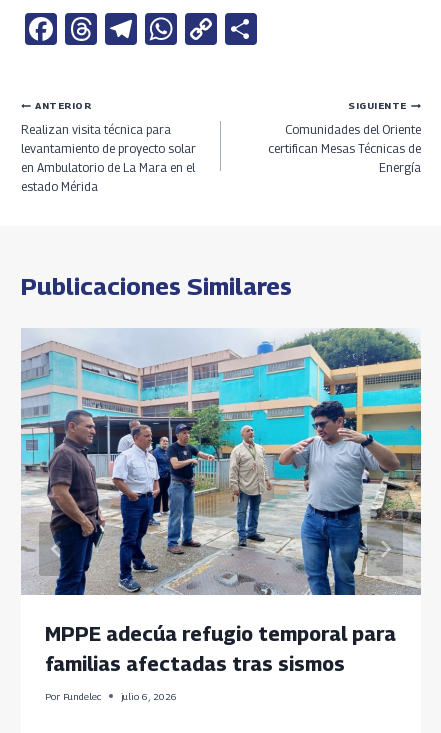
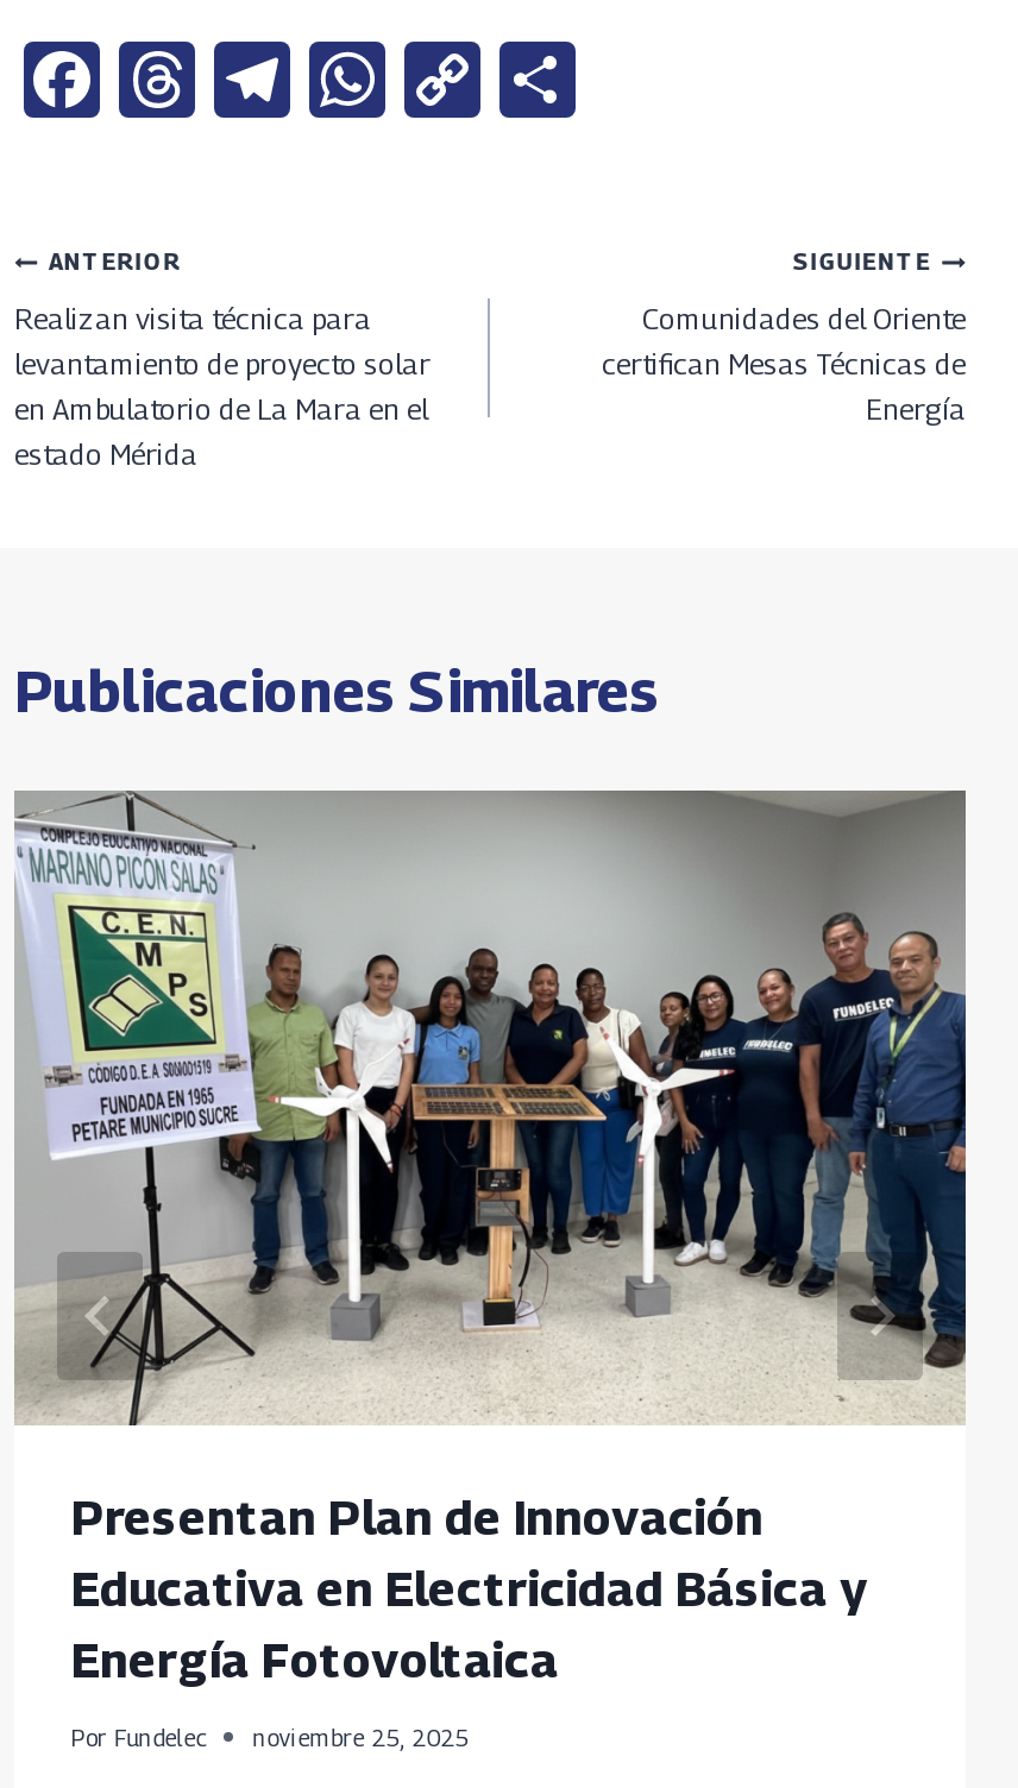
[21,328,422,676] [image] | MPPE adecúa refugio temporal para | familias afectadas tras sismos -> [14,788,968,1690] [image] | Presentan Plan de Innovación | Educativa en Electricidad Básica y | Energía Fotovoltaica
[45,691,177,702] Por Fundelec julio 6, 2026 -> [71,1724,469,1750] Por Fundelec noviembre 25, 2025

